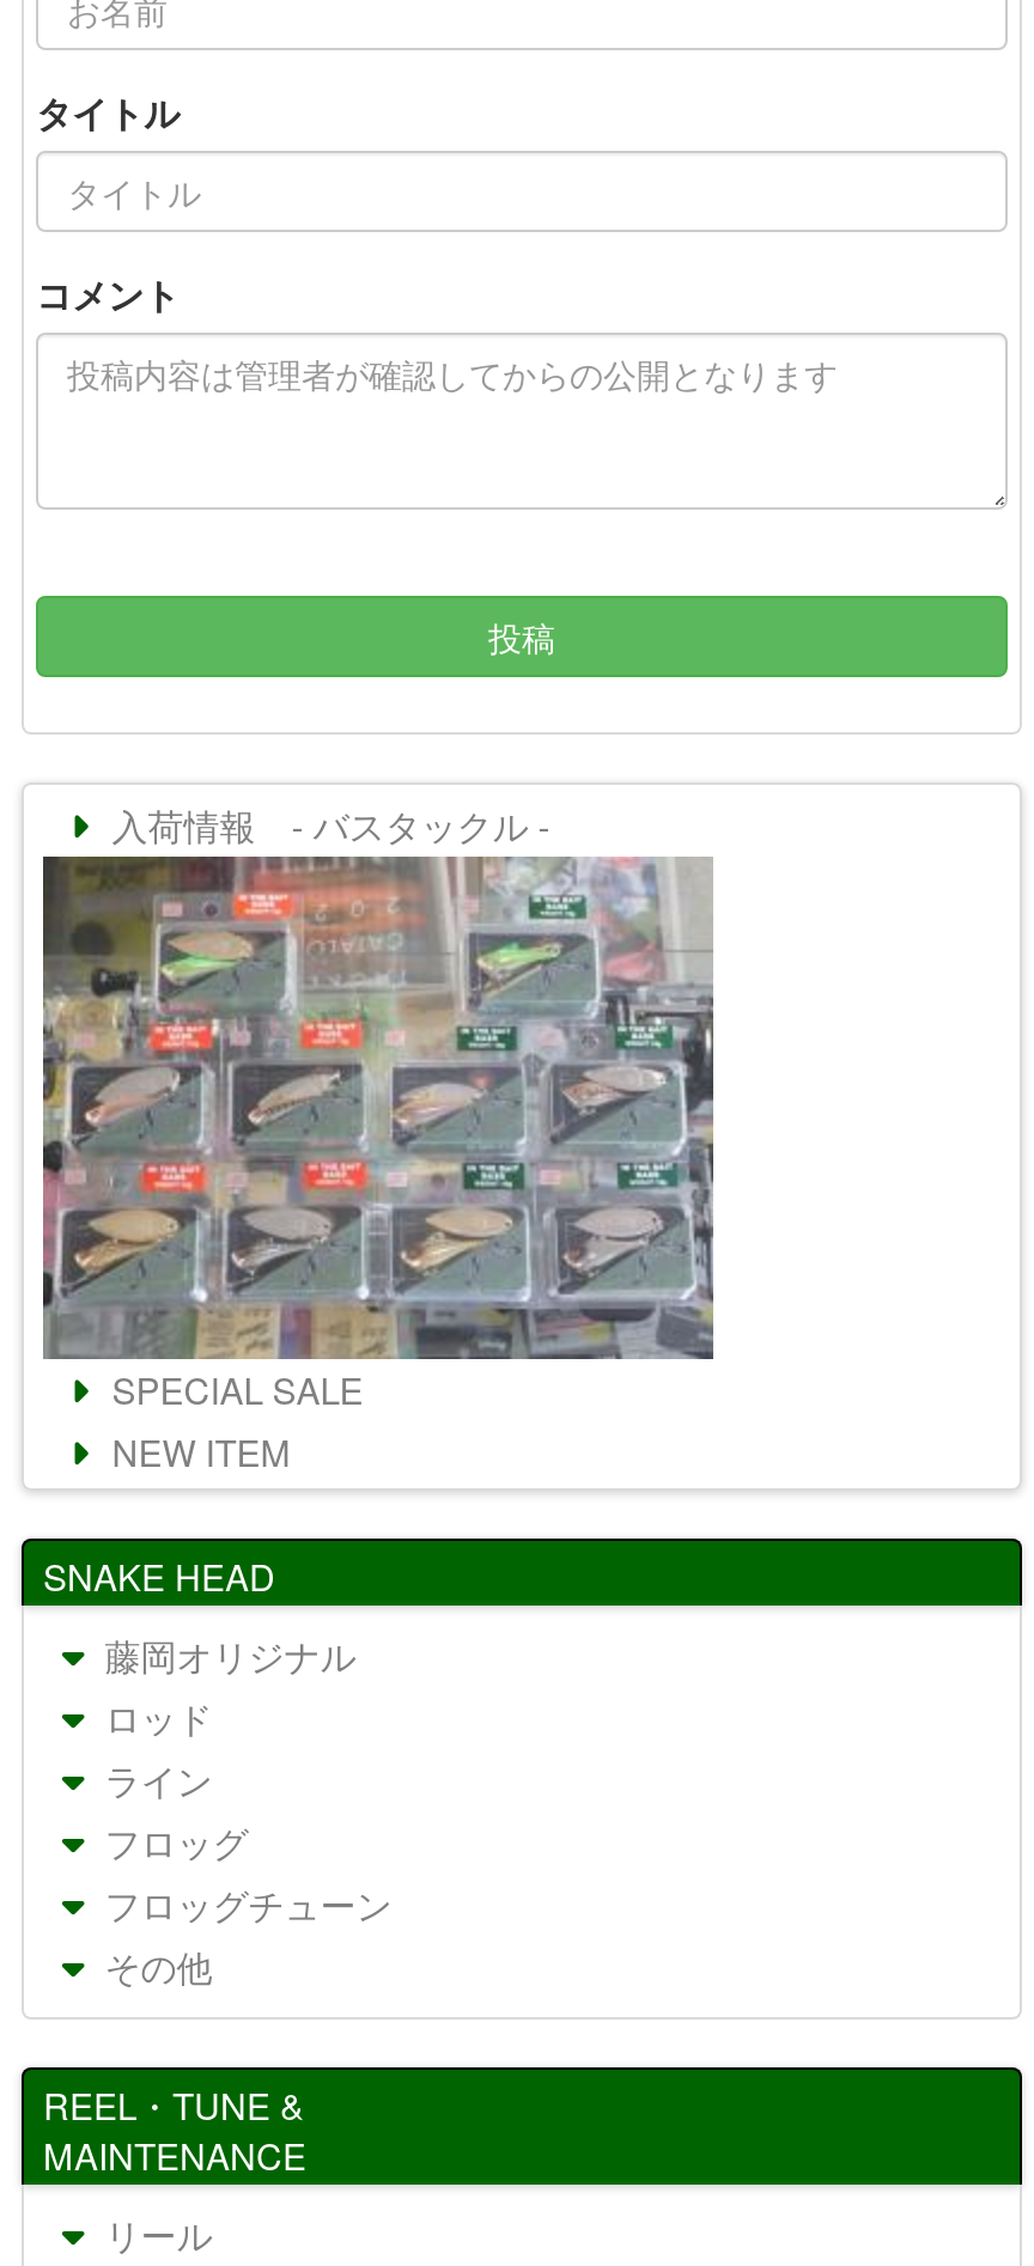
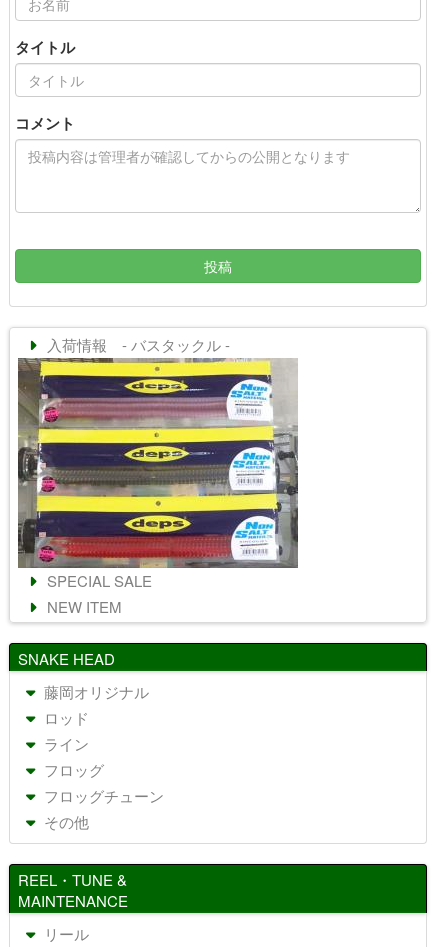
[43,857,713,1359] [image] -> [18,358,298,568] [image]

